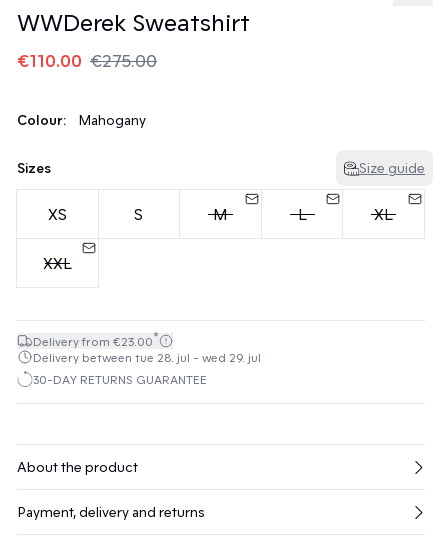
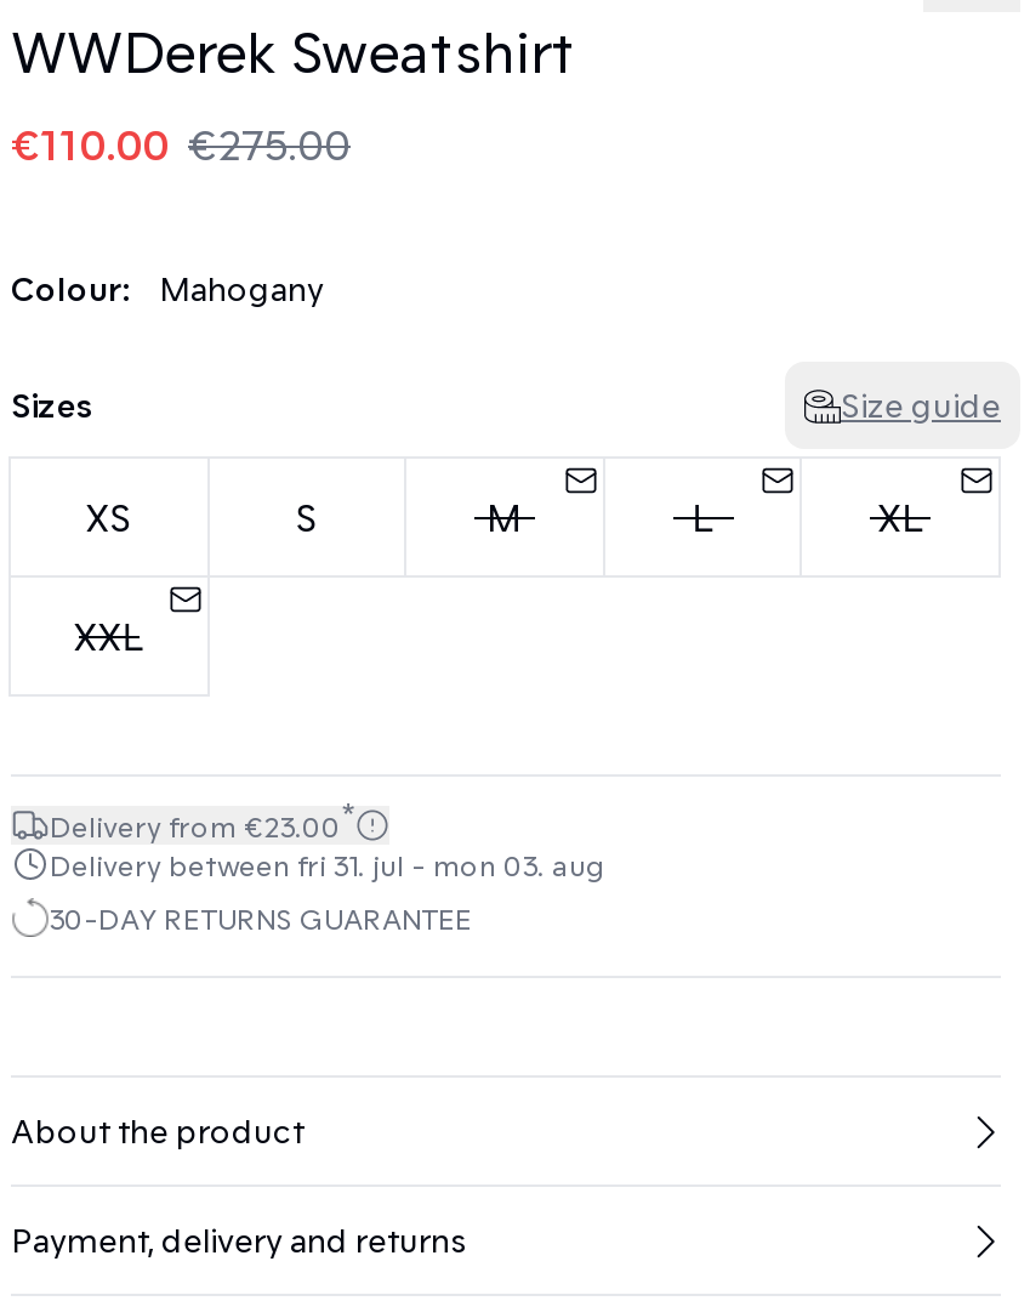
[33,350,261,364] Delivery between tue 28. jul - wed 29. jul -> [50,847,605,881] Delivery between fri 31. jul - mon 03. aug

